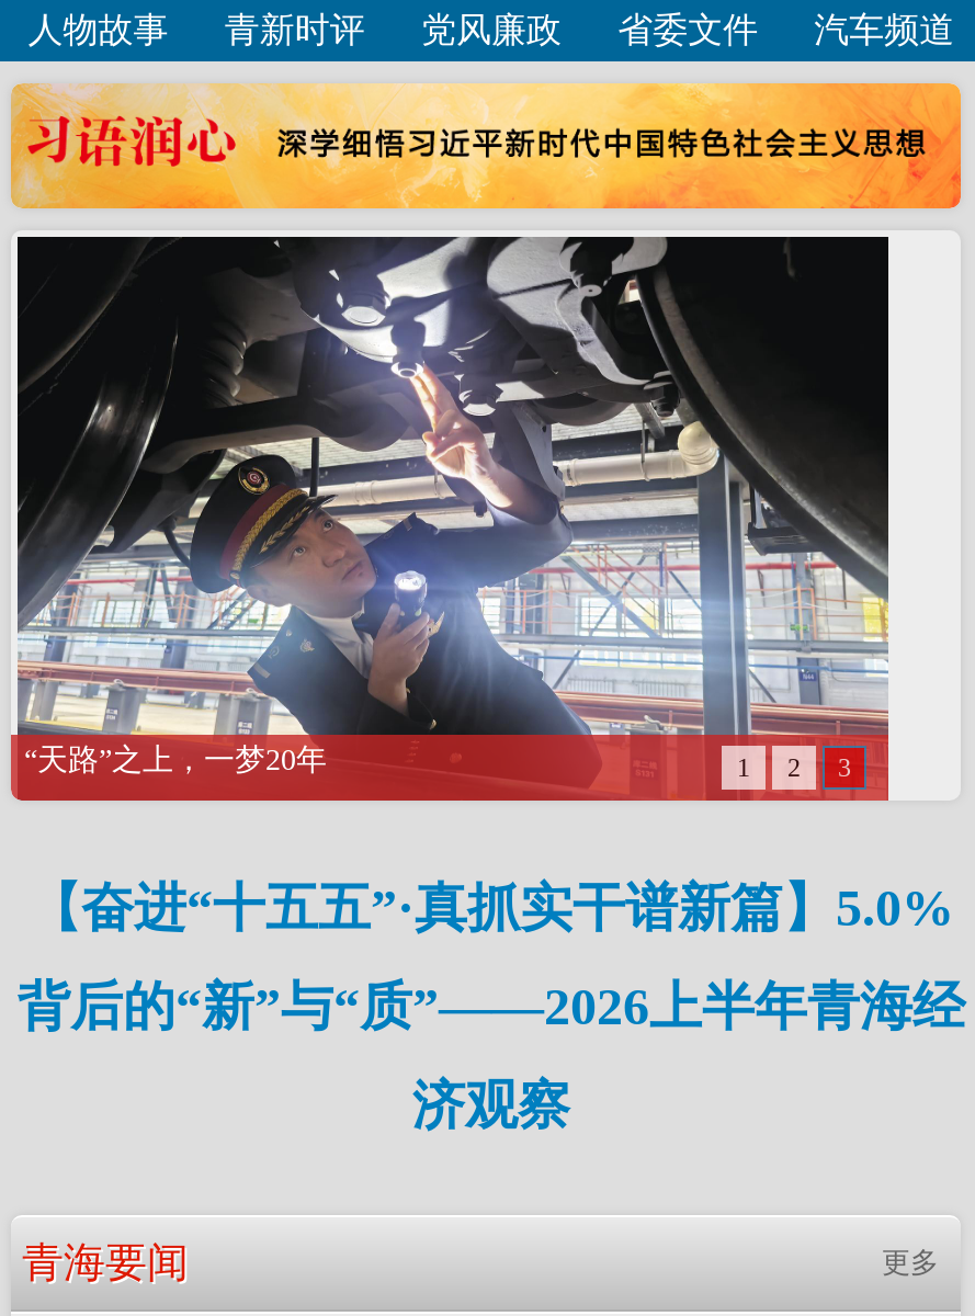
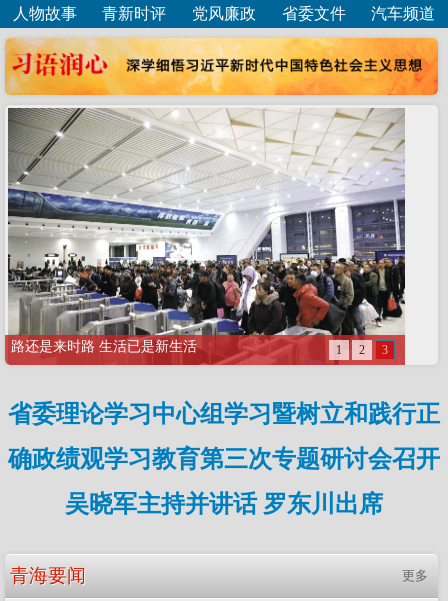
[18,235,891,774] [image] -> [7,108,406,363] [image]
[29,879,954,936] 【奋进“十五五”·真抓实干谱新篇】5.0% -> [8,401,440,427] 省委理论学习中心组学习暨树立和践行正
[18,978,965,1035] 背后的“新”与“质”——2026上半年青海经 -> [8,446,440,472] 确政绩观学习教育第三次专题研讨会召开
[412,1077,570,1134] 济观察 -> [65,491,383,517] 吴晓军主持并讲话 罗东川出席

